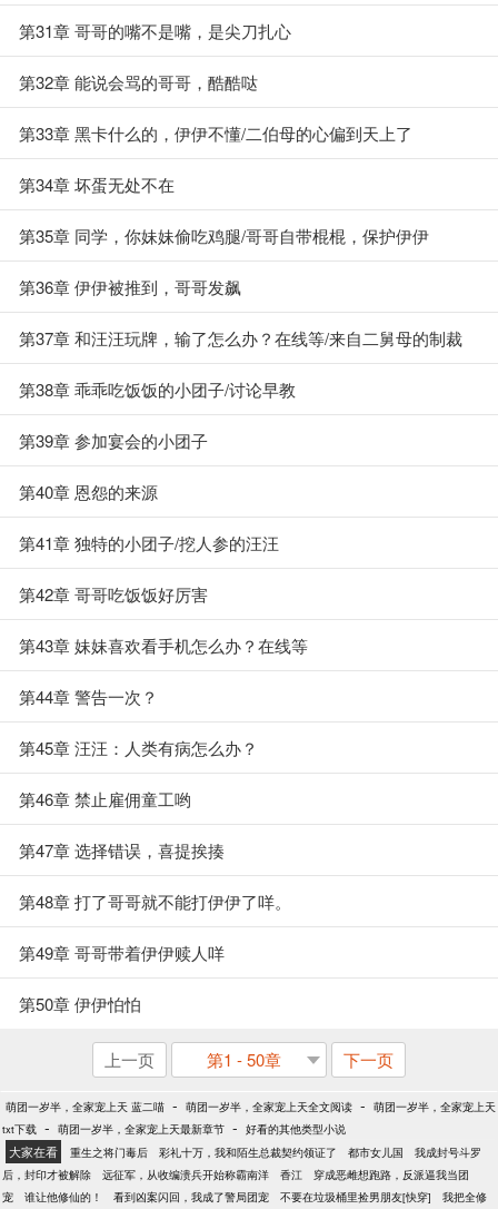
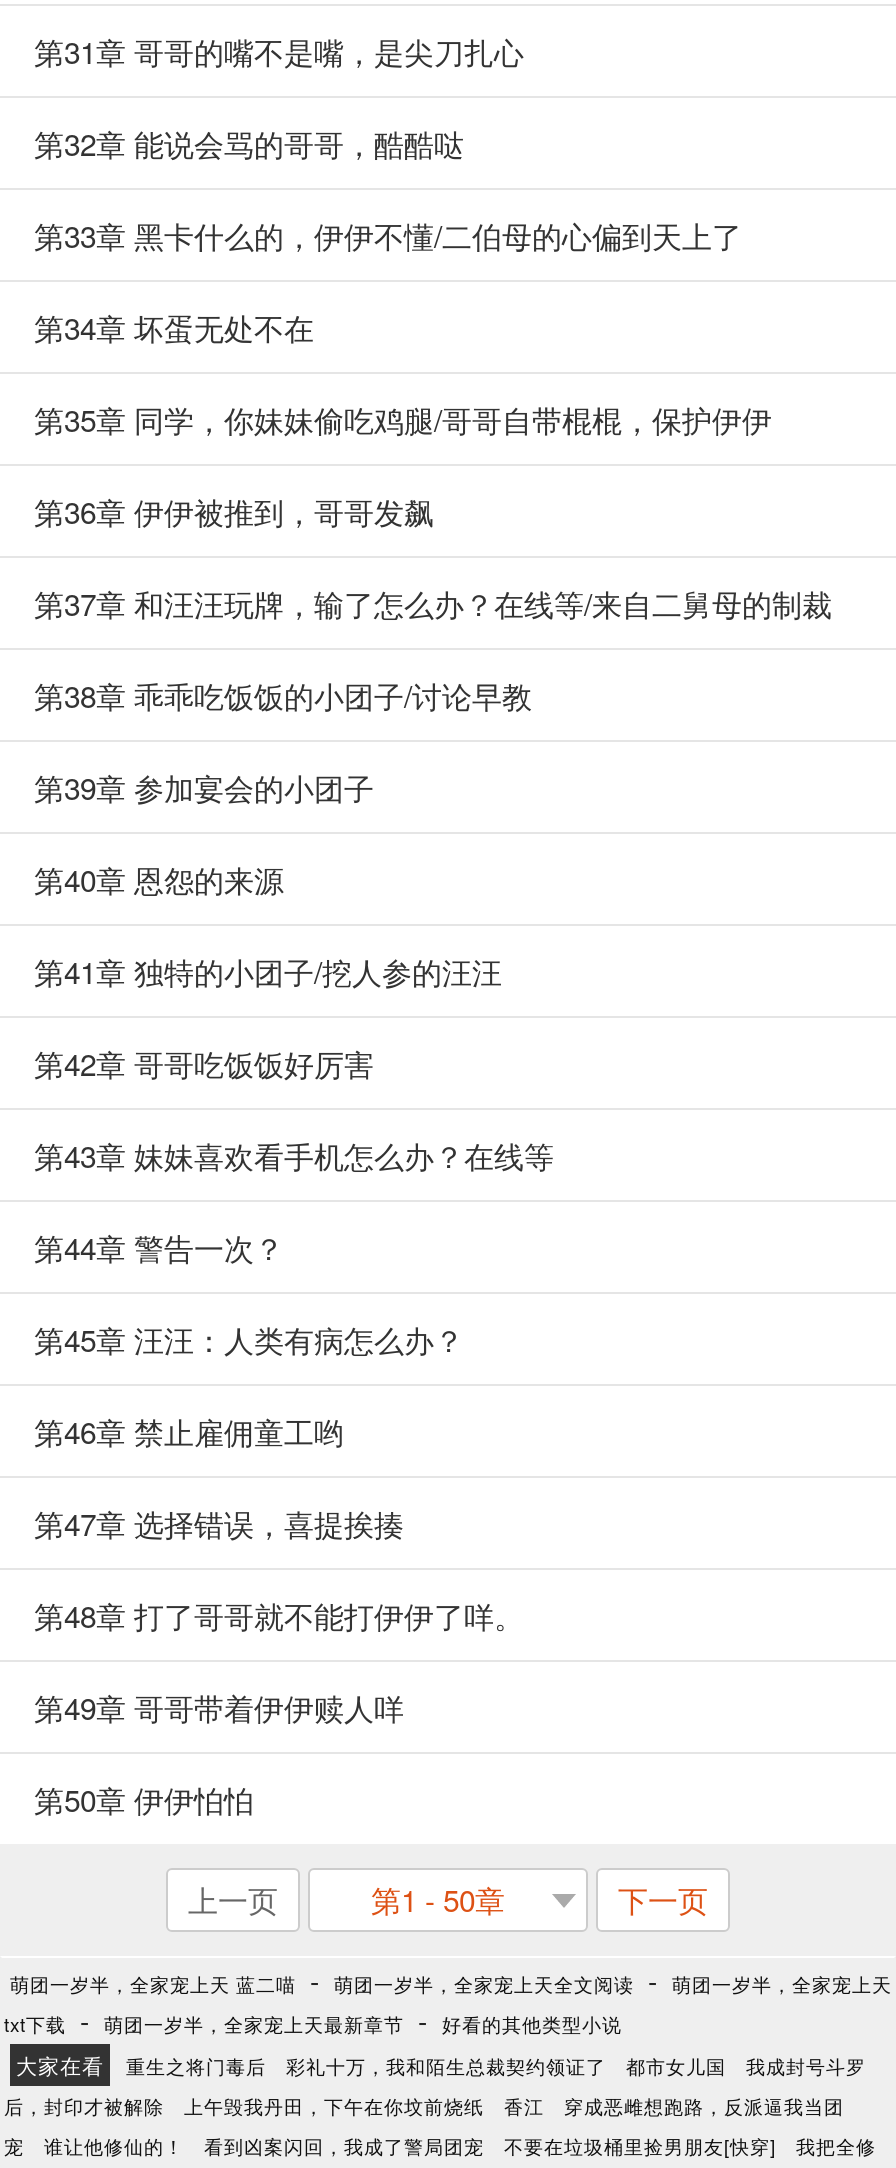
[102,1167,269,1182] 远征军，从收编溃兵开始称霸南洋 -> [184,2092,484,2120] 上午毁我丹田，下午在你坟前烧纸

